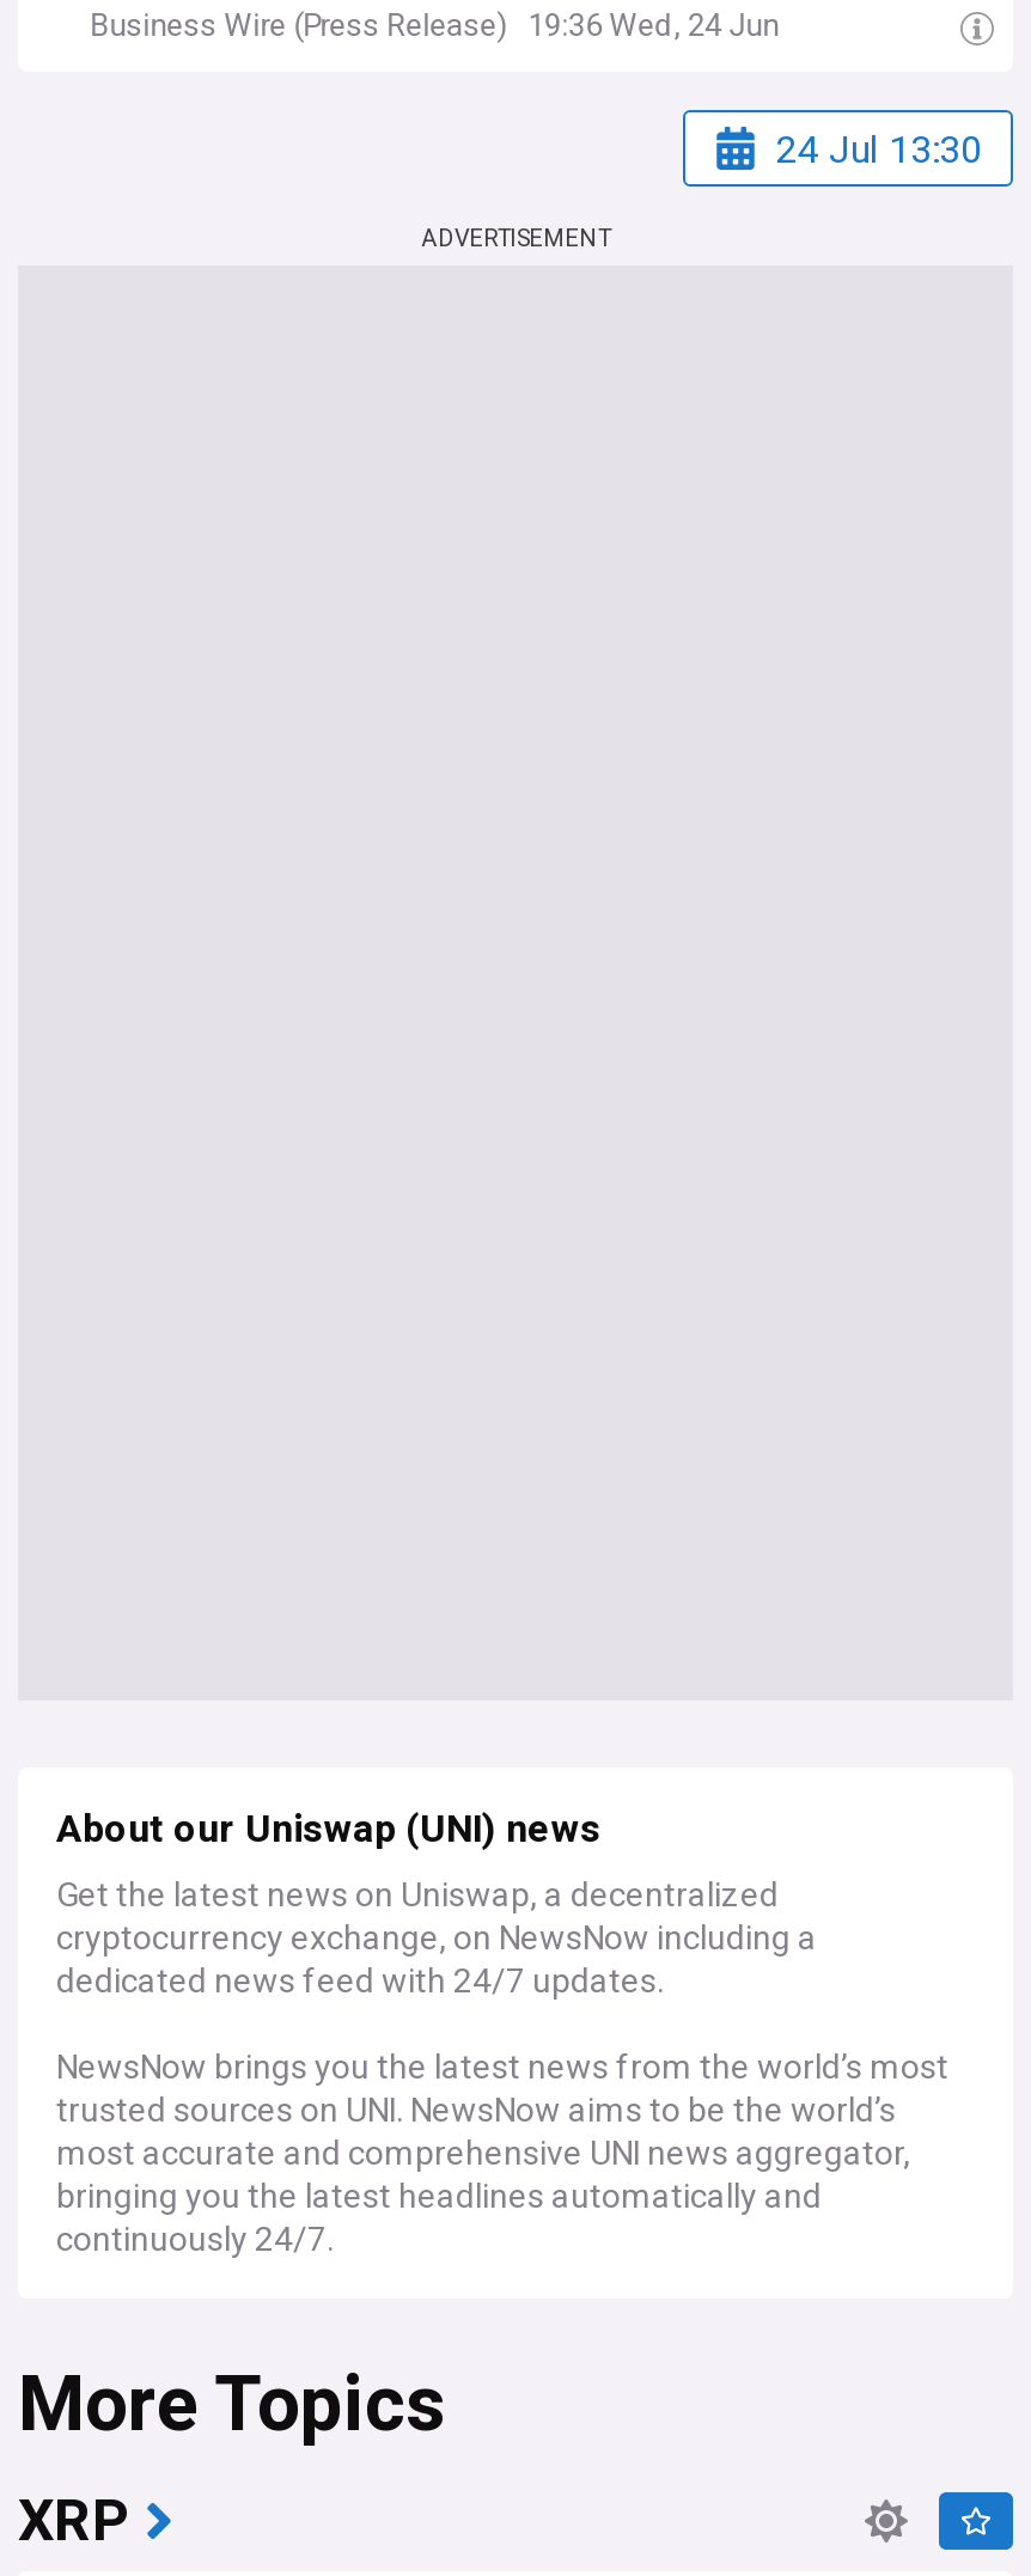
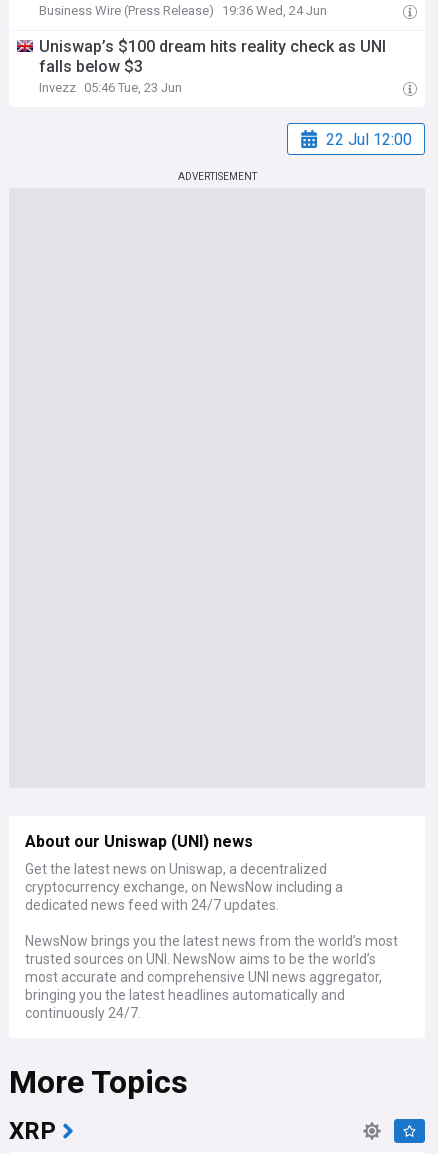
[776,126,982,171] 24 Jul 13:30 -> [39,37,412,148] Uniswap’s $100 dream hits reality check as UNI | falls below $3 | Invezz 05:46 Tue, 23 Jun | 22 Jul 12:00

